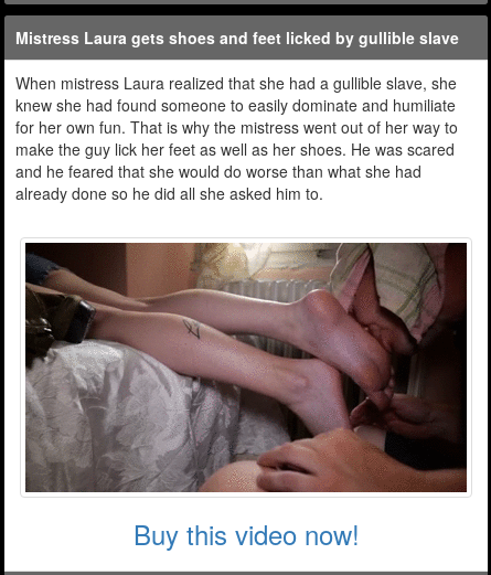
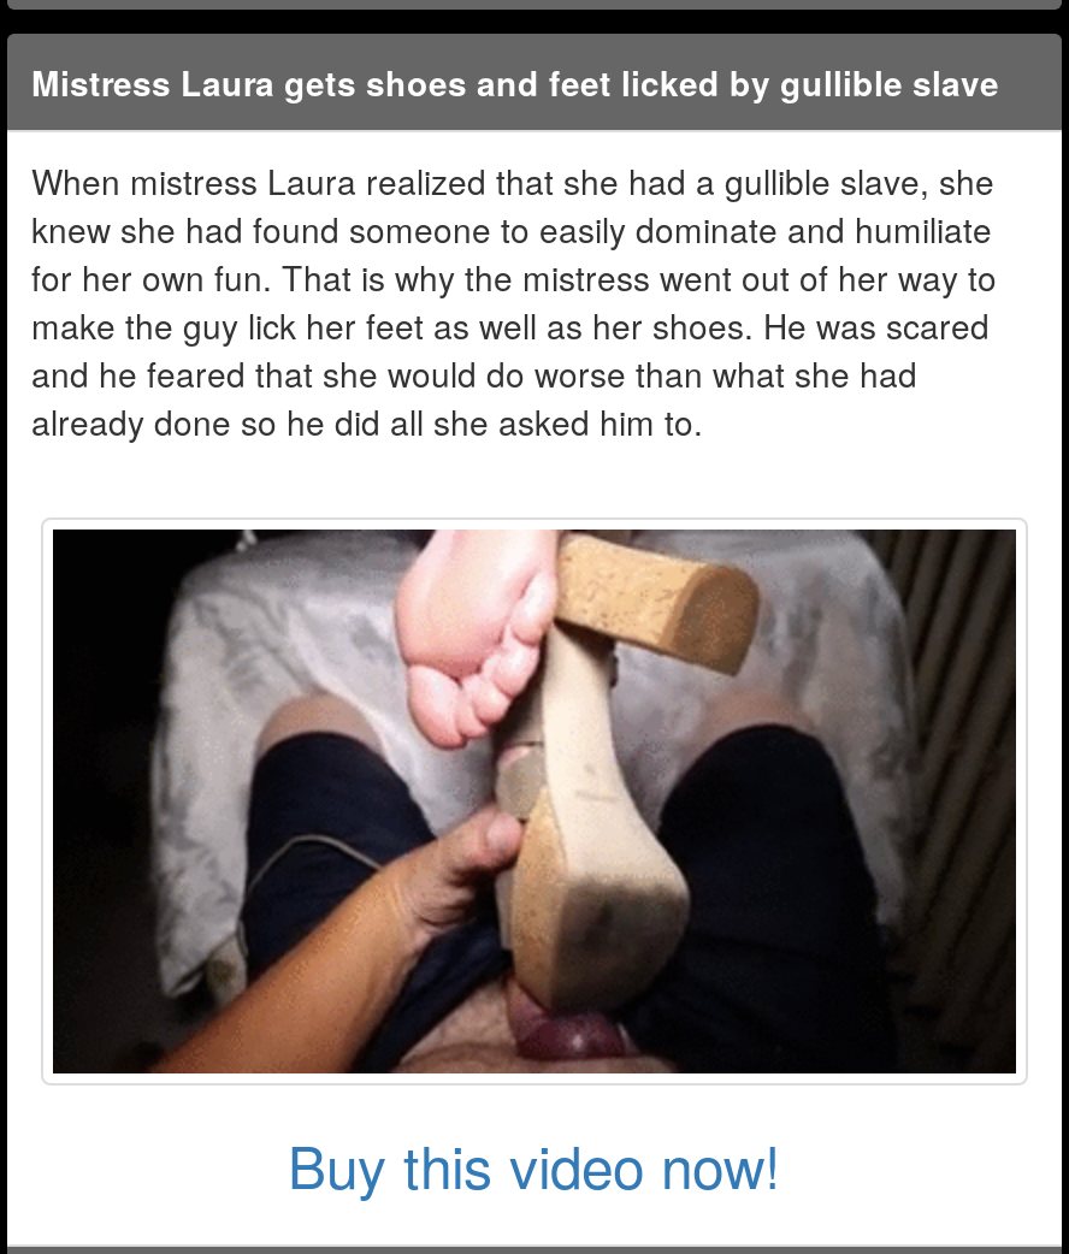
[24,242,467,493] [image] -> [51,527,1016,1076] [image]

